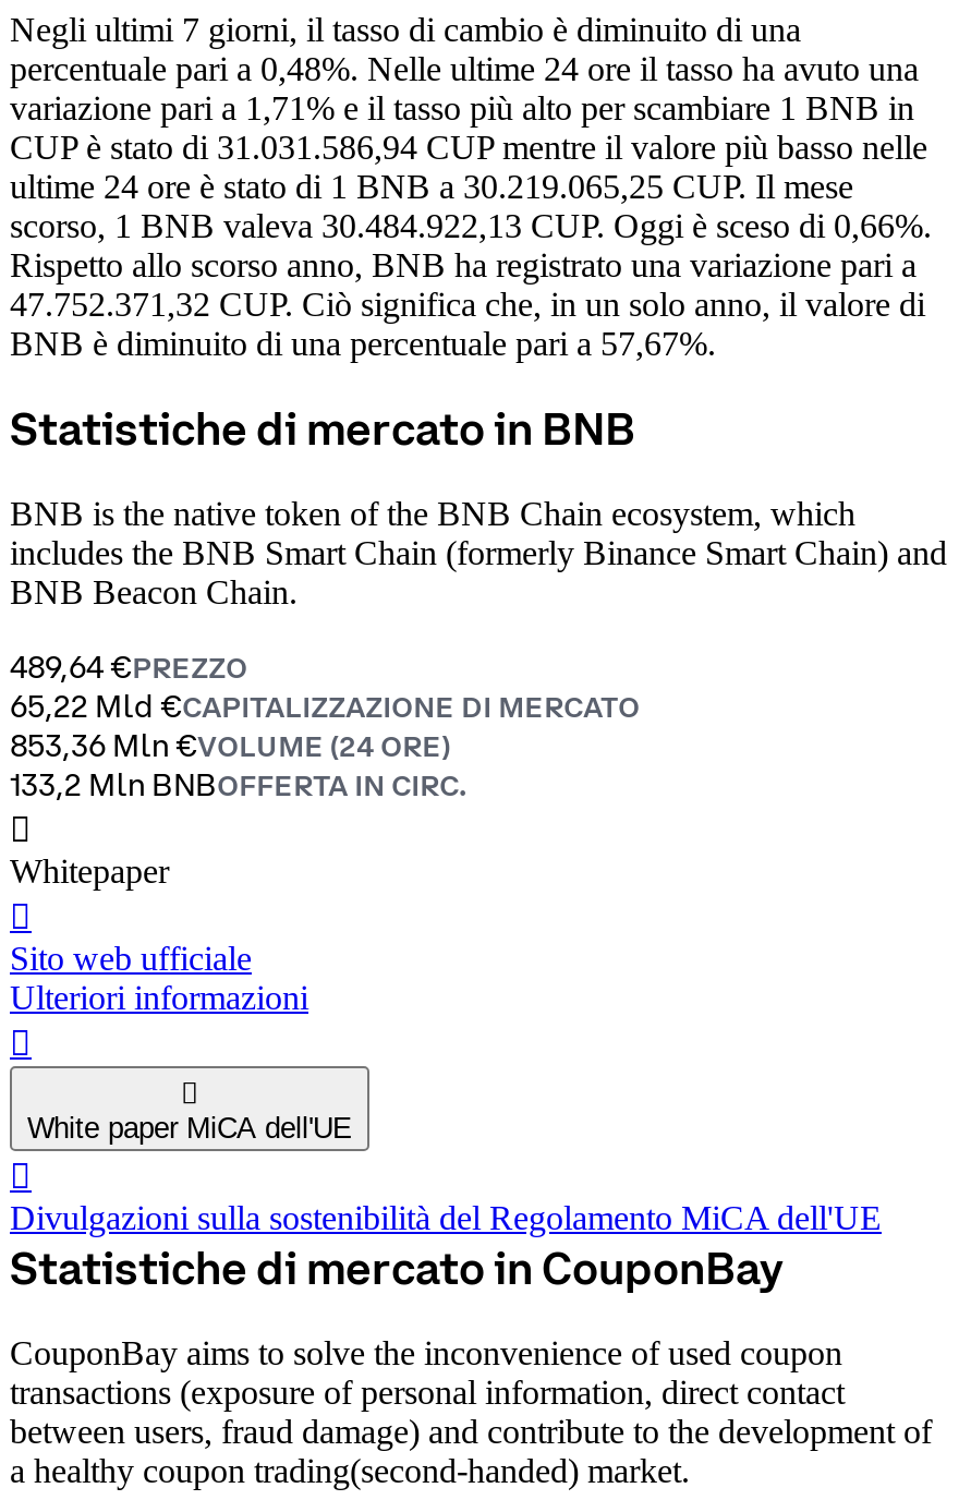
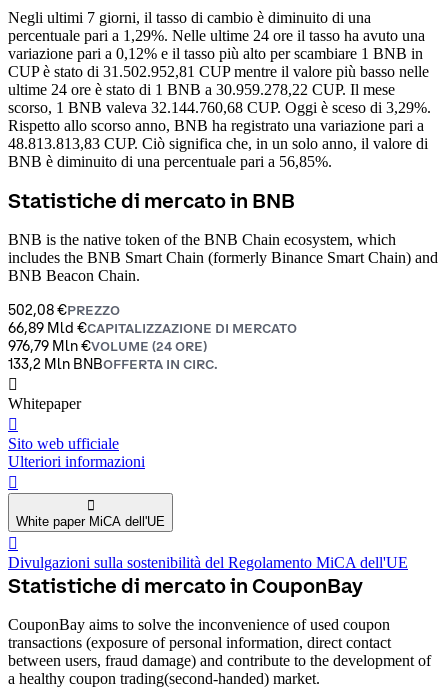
[10,49,919,87] percentuale pari a 0,48%. Nelle ultime 24 ore il tasso ha avuto una -> [8,27,425,44] percentuale pari a 1,29%. Nelle ultime 24 ore il tasso ha avuto una
[10,89,914,126] variazione pari a 1,71% e il tasso più alto per scambiare 1 BNB in -> [8,45,423,62] variazione pari a 0,12% e il tasso più alto per scambiare 1 BNB in
[10,128,927,165] CUP è stato di 31.031.586,94 CUP mentre il valore più basso nelle -> [8,63,429,80] CUP è stato di 31.502.952,81 CUP mentre il valore più basso nelle
[10,167,853,204] ultime 24 ore è stato di 1 BNB a 30.219.065,25 CUP. Il mese -> [8,81,395,98] ultime 24 ore è stato di 1 BNB a 30.959.278,22 CUP. Il mese
[10,206,932,244] scorso, 1 BNB valeva 30.484.922,13 CUP. Oggi è sceso di 0,66%. -> [8,99,431,116] scorso, 1 BNB valeva 32.144.760,68 CUP. Oggi è sceso di 3,29%.
[10,285,925,322] 47.752.371,32 CUP. Ciò significa che, in un solo anno, il valore di -> [8,135,428,152] 48.813.813,83 CUP. Ciò significa che, in un solo anno, il valore di
[10,324,716,361] BNB è diminuito di una percentuale pari a 57,67%. -> [8,153,332,170] BNB è diminuito di una percentuale pari a 56,85%.
[10,647,247,686] 489,64 €PREZZO -> [8,301,120,319] 502,08 €PREZZO
[10,686,640,725] 65,22 Mld €CAPITALIZZAZIONE DI MERCATO -> [8,319,297,337] 66,89 Mld €CAPITALIZZAZIONE DI MERCATO
[10,725,450,765] 853,36 Mln €VOLUME (24 ORE) -> [8,337,207,355] 976,79 Mln €VOLUME (24 ORE)

